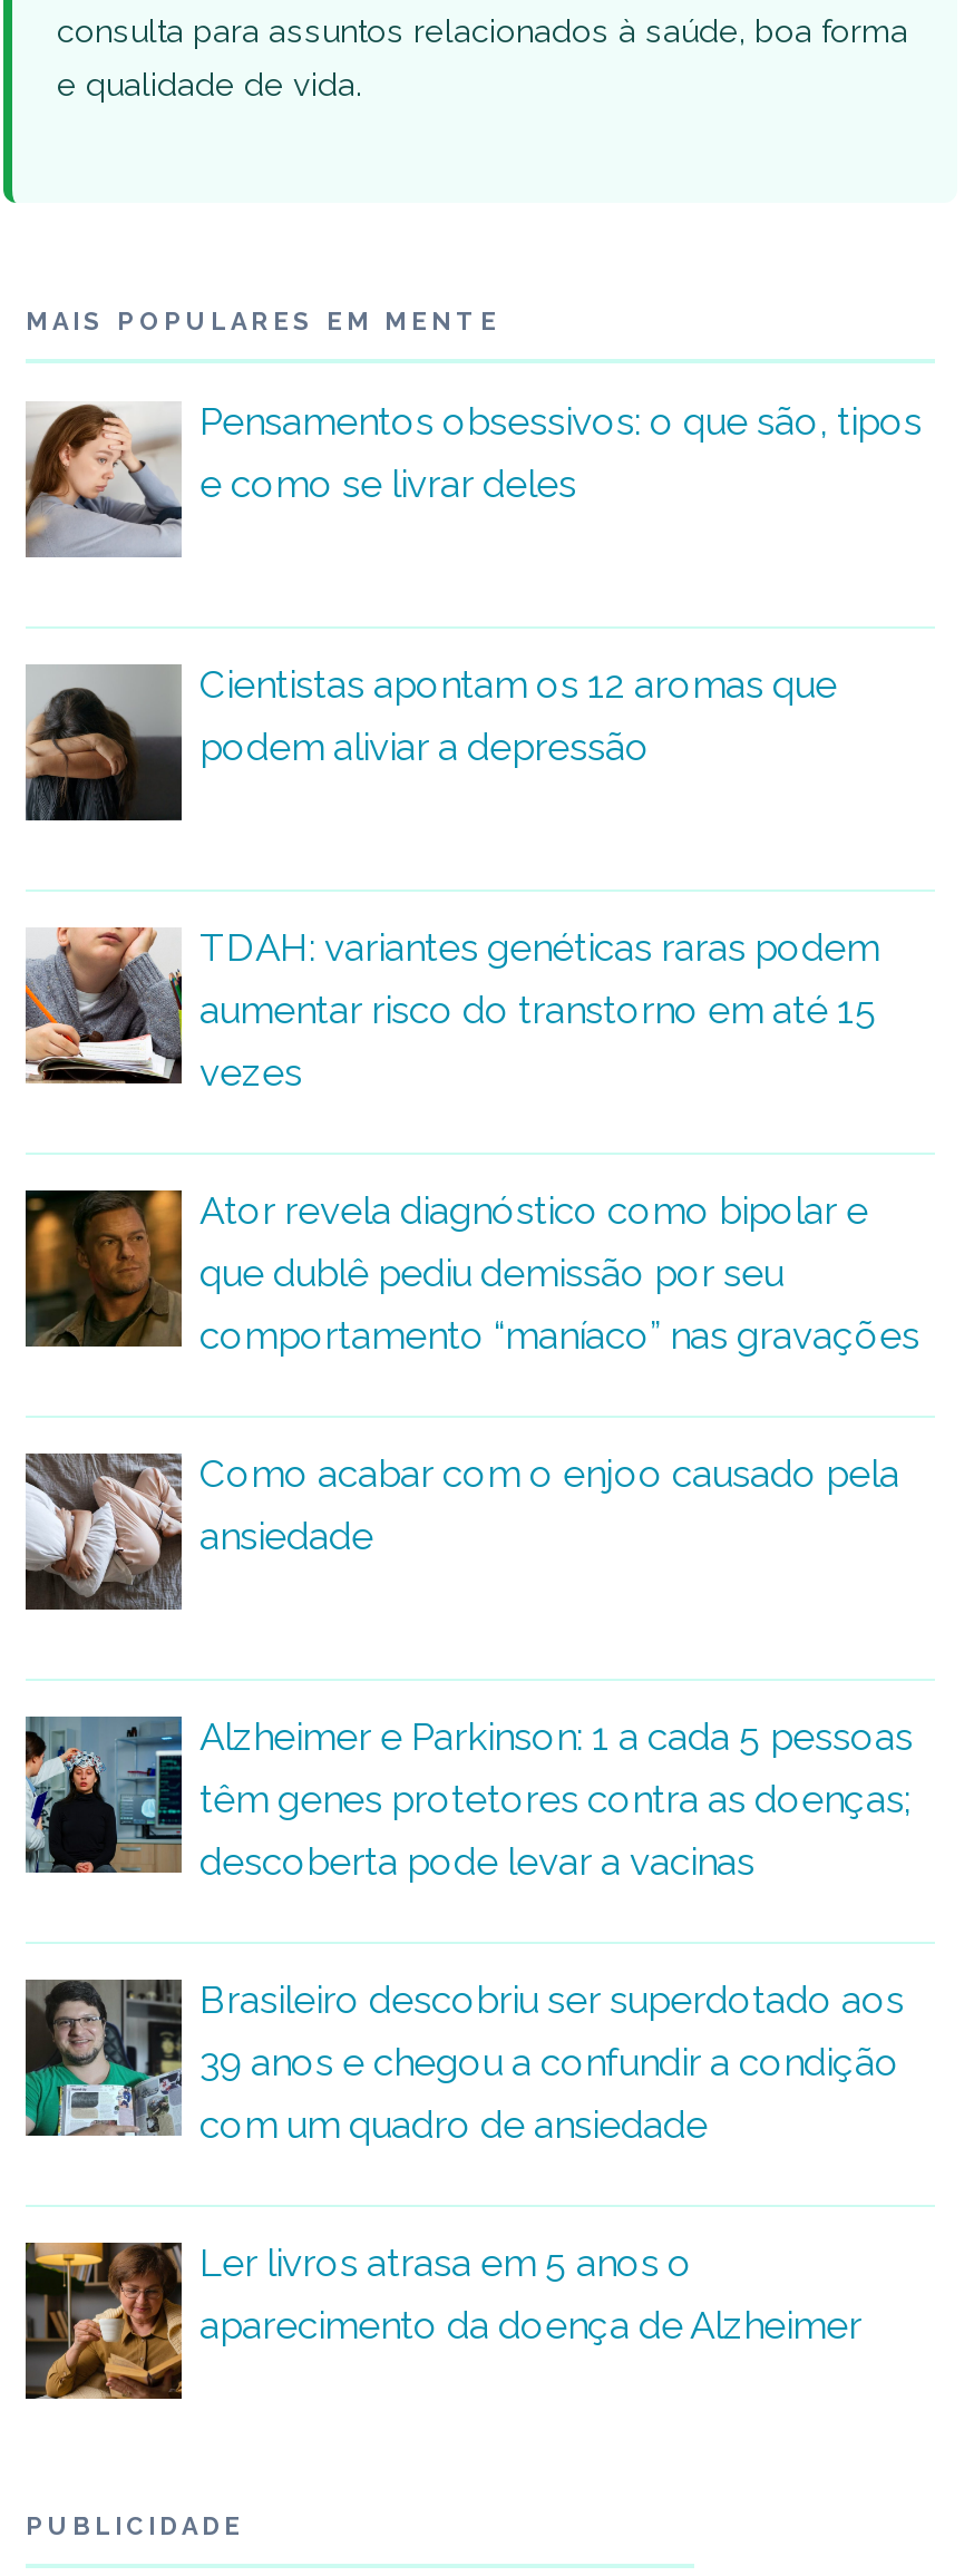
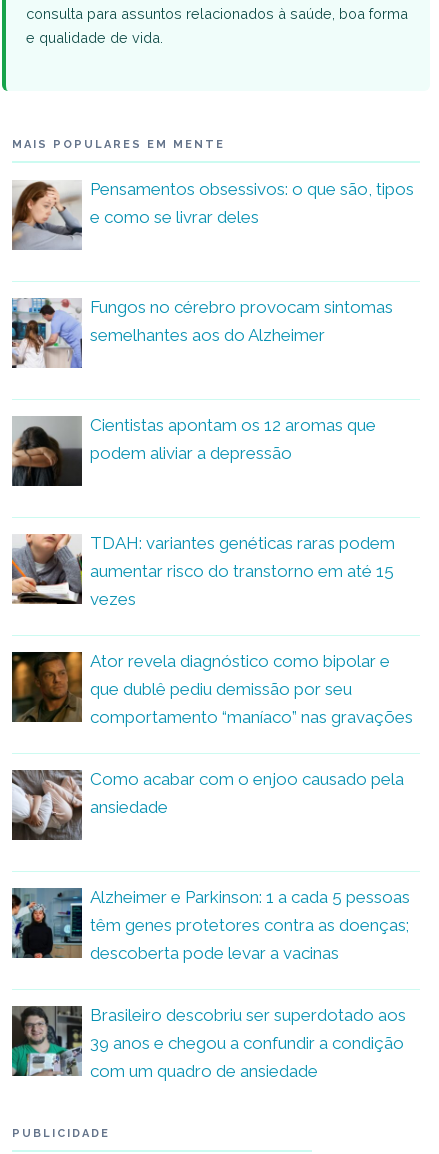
none -> [11,297,393,368] [image] | Fungos no cérebro provocam sintomas | semelhantes aos do Alzheimer
moved [21,662,919,2146] -> [10,415,413,1081]: [image] | Cientistas apontam os 12 aromas que | podem aliviar a depressão | ... | 39 anos e chegou a confundir a condição | com um quadro de ansiedade
[23,2240,861,2401] [image] | Ler livros atrasa em 5 anos o | aparecimento da doença de Alzheimer -> none

